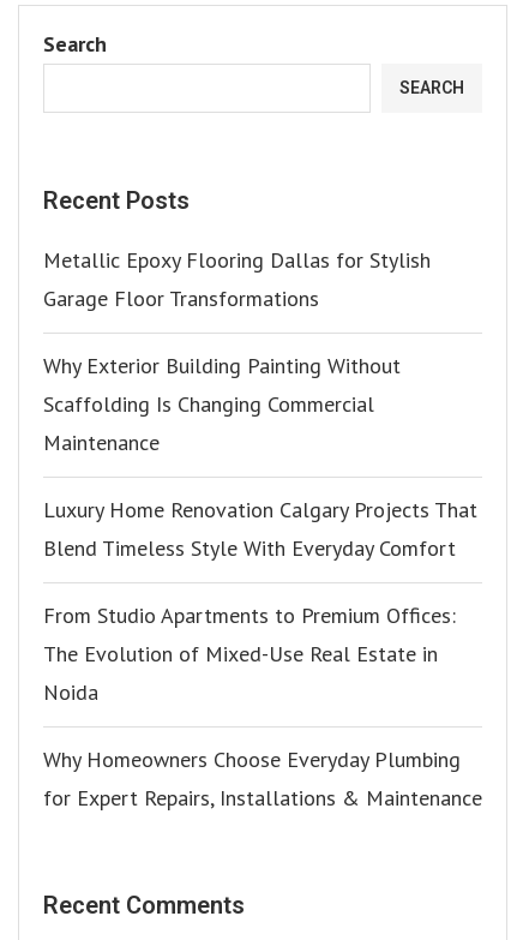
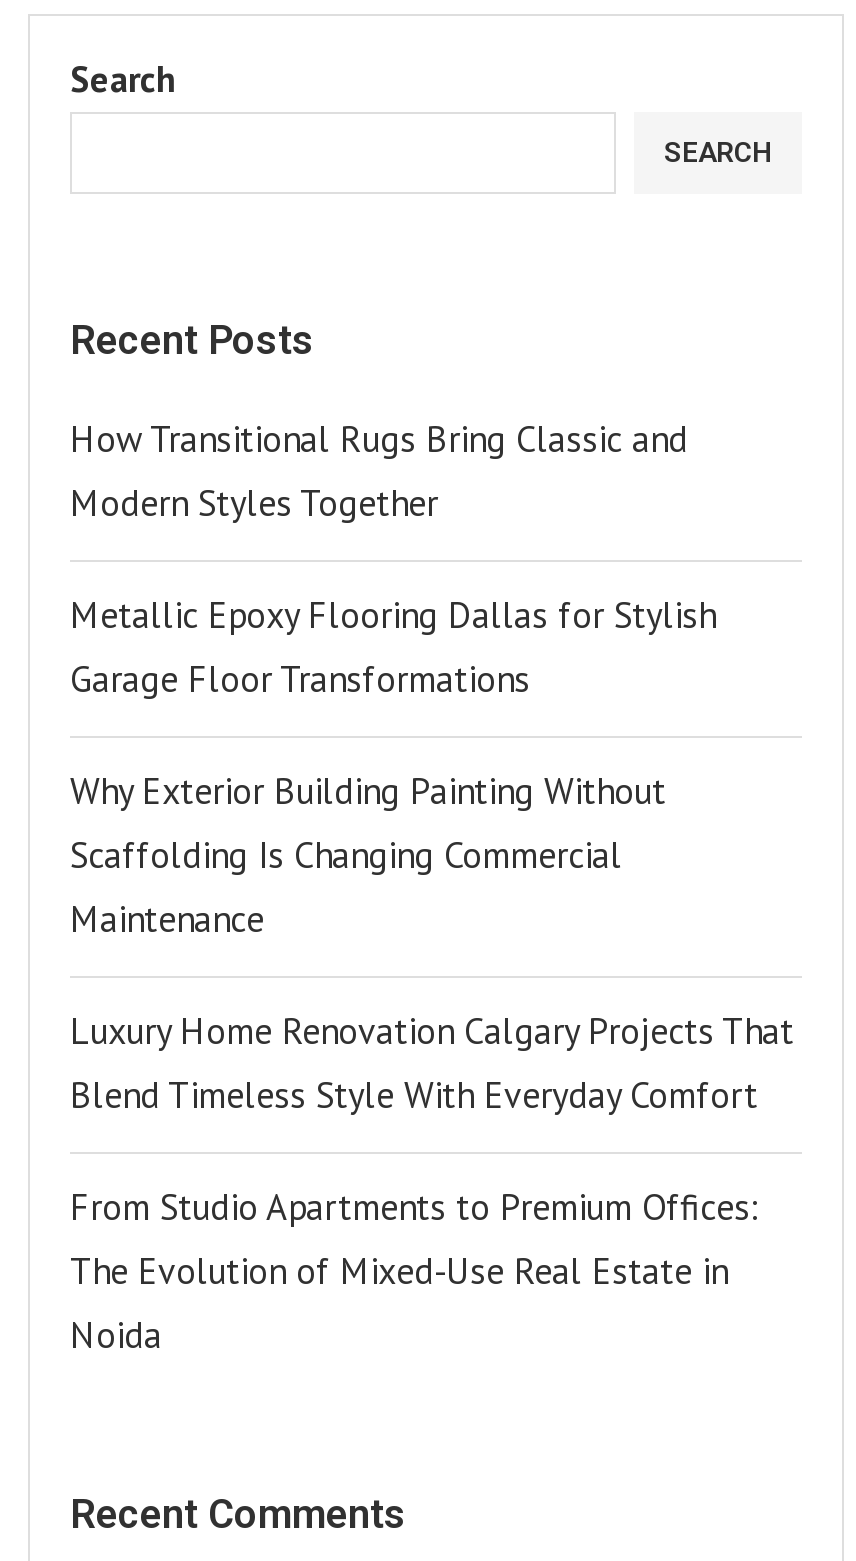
none -> [70,415,688,525] How Transitional Rugs Bring Classic and | Modern Styles Together
moved [43,246,477,705] -> [70,591,794,1357]: Metallic Epoxy Flooring Dallas for Stylish | Garage Floor Transformations | Why Exterior Building Painting Without | ... | The Evolution of Mixed-Use Real Estate in | Noida
[43,745,482,811] Why Homeowners Choose Everyday Plumbing | for Expert Repairs, Installations & Maintenance -> none

